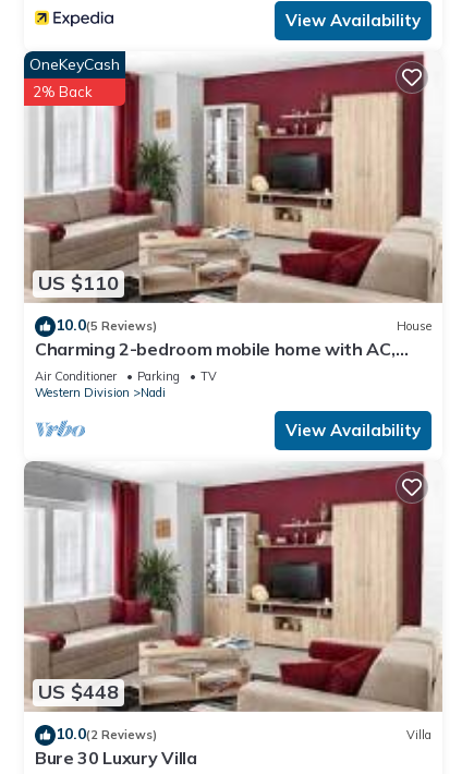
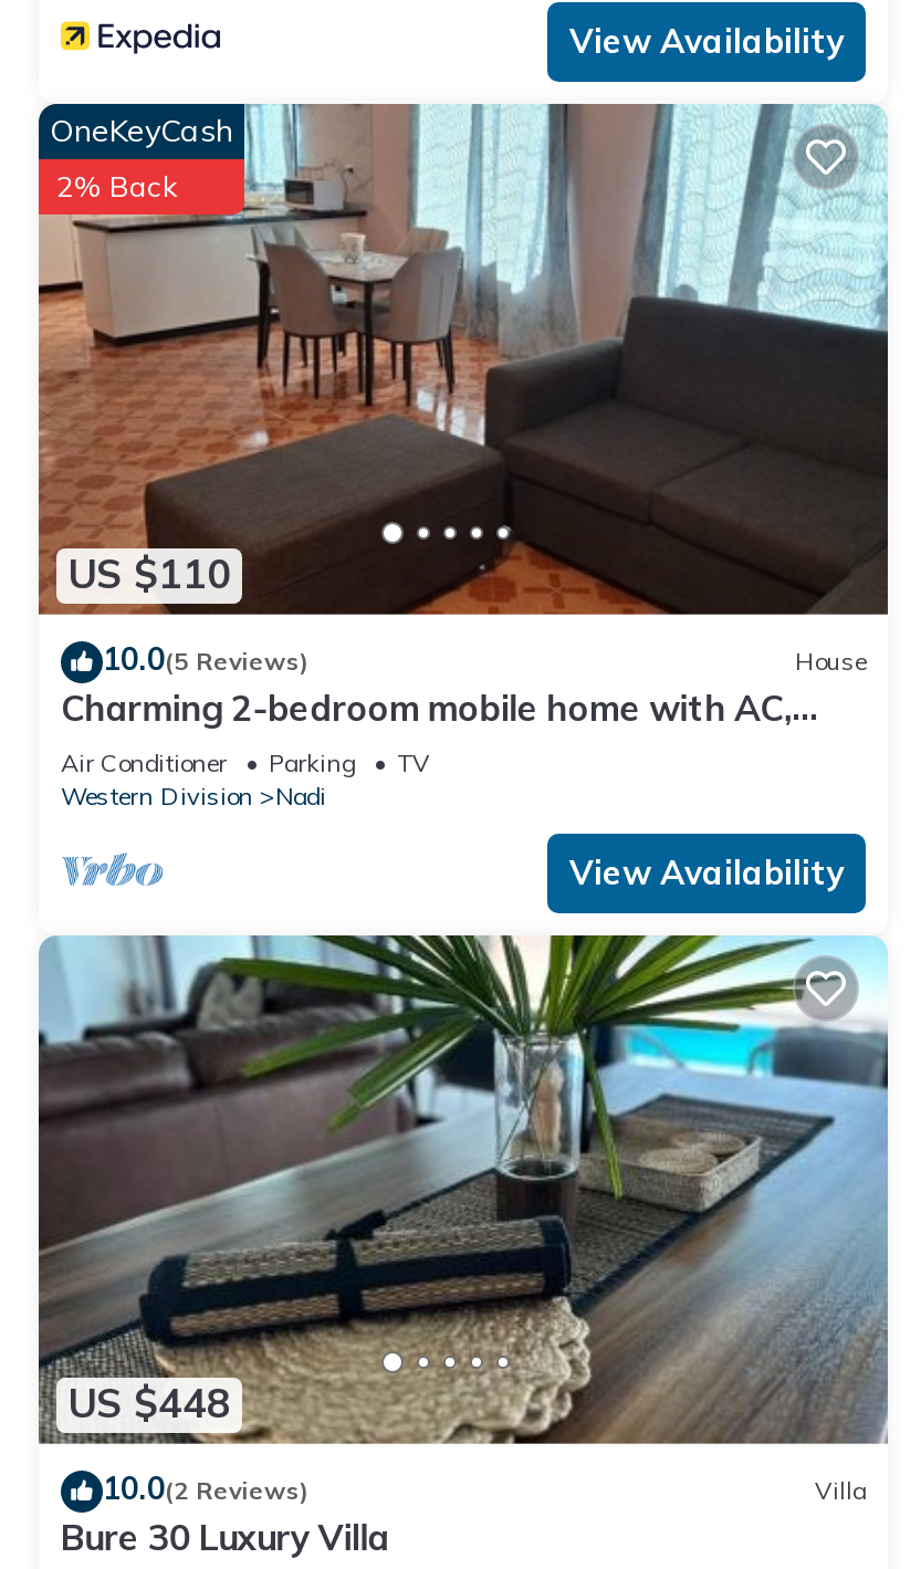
[24,51,442,303] [image] -> [36,102,890,617] [image]
[24,461,442,713] [image] -> [36,933,890,1444] [image]

